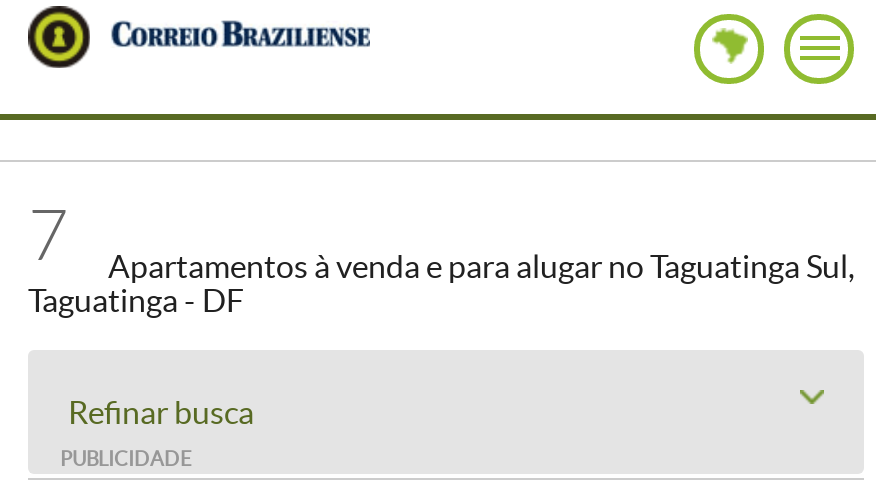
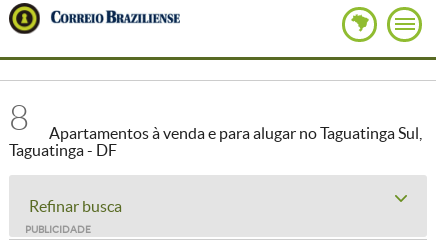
[28,198,854,284] 7 Apartamentos à venda e para alugar no Taguatinga Sul, -> [9,99,422,142] 8 Apartamentos à venda e para alugar no Taguatinga Sul,

